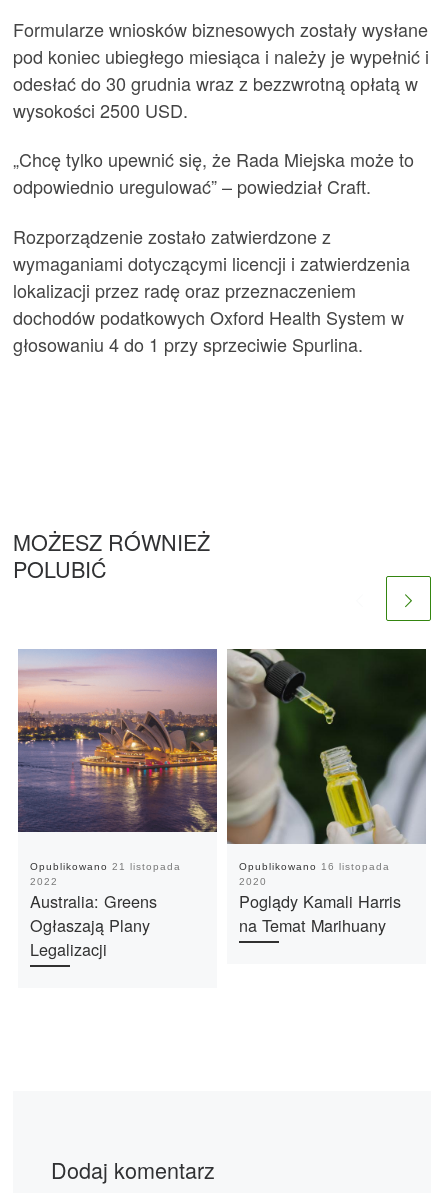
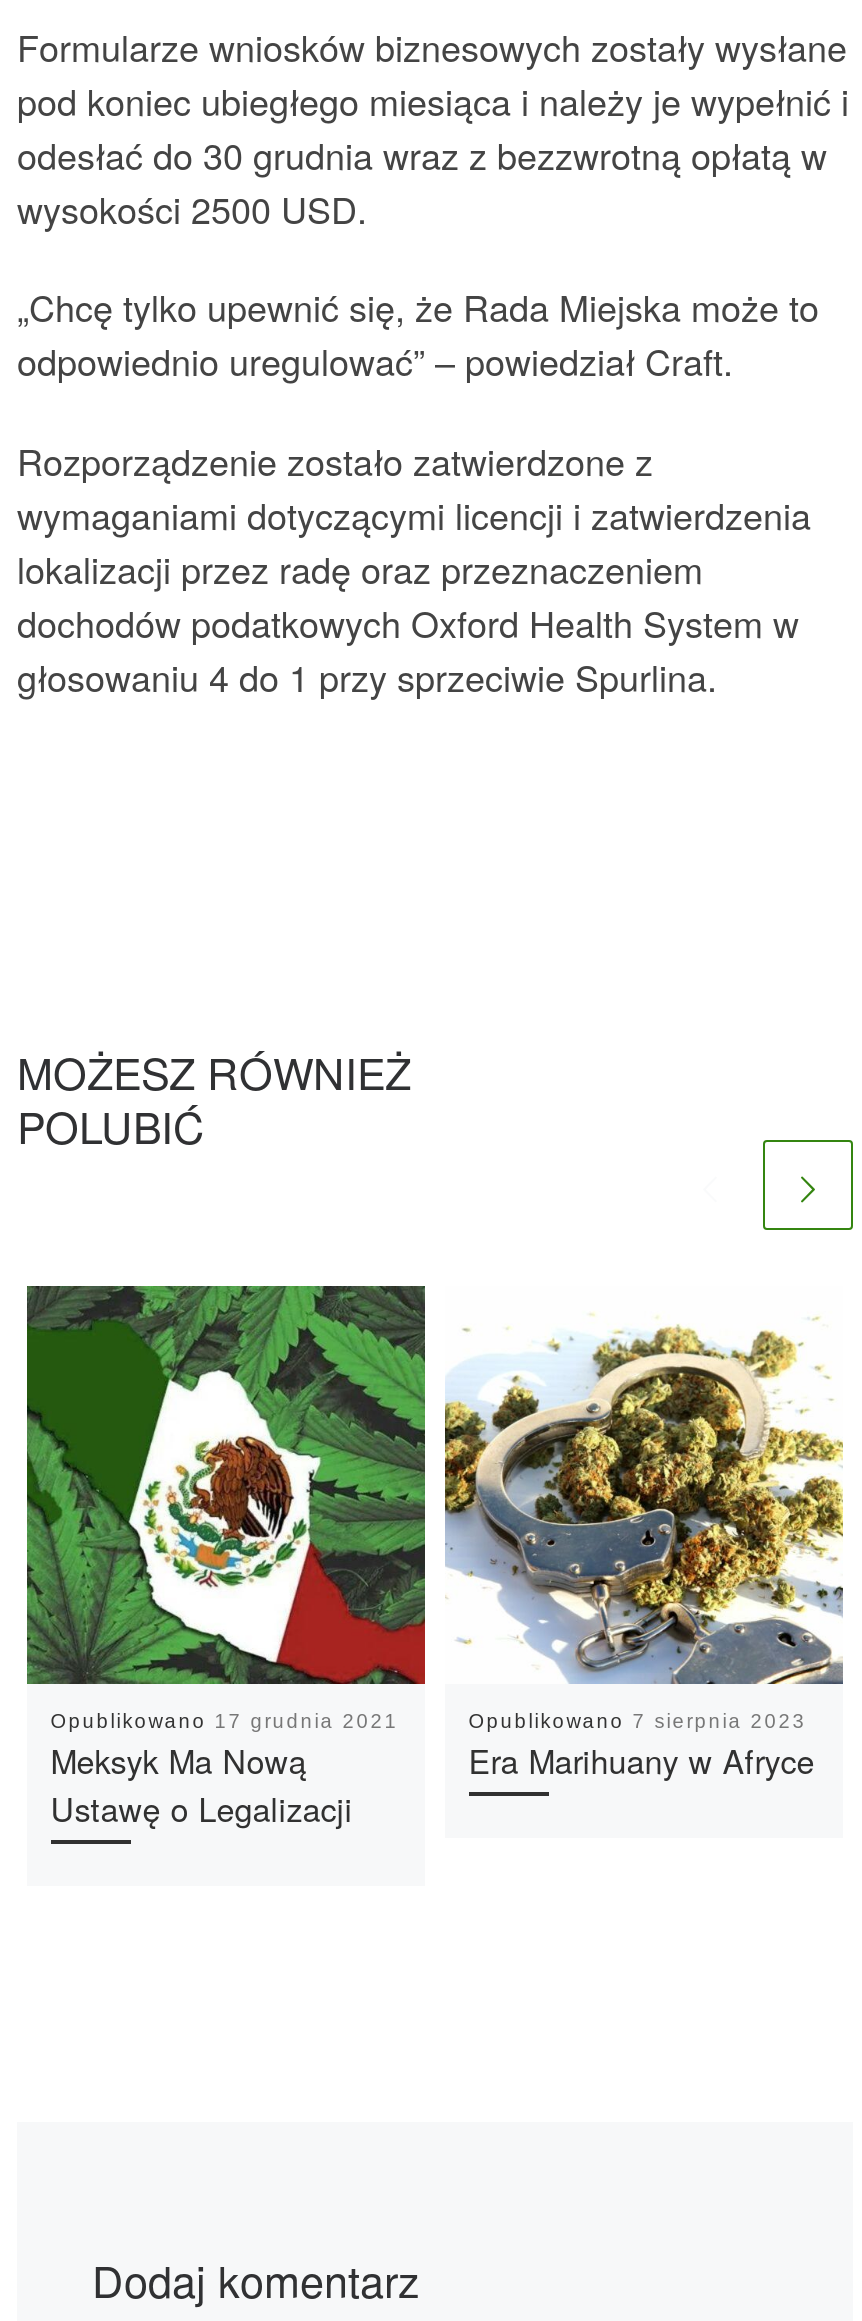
[17,648,218,961] [image] | Opublikowano 21 listopada | 2022 | Australia: Greens | Ogłaszają Plany | Legalizacji -> [25,1284,427,1833] [image] | Opublikowano 17 grudnia 2021 | Meksyk Ma Nową | Ustawę o Legalizacji
[226,648,427,937] [image] | Opublikowano 16 listopada | 2020 | Poglądy Kamali Harris | na Temat Marihuany -> [445,1286,845,1785] [image] | Opublikowano 7 sierpnia 2023 | Era Marihuany w Afryce

